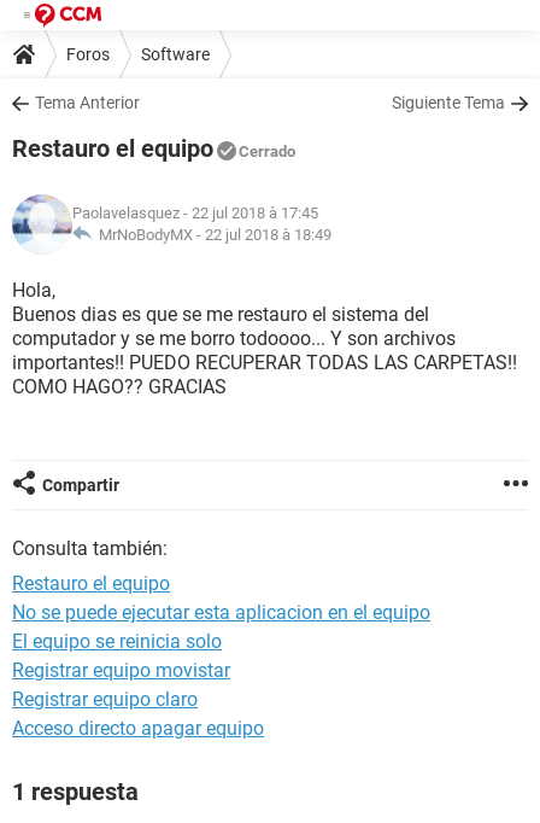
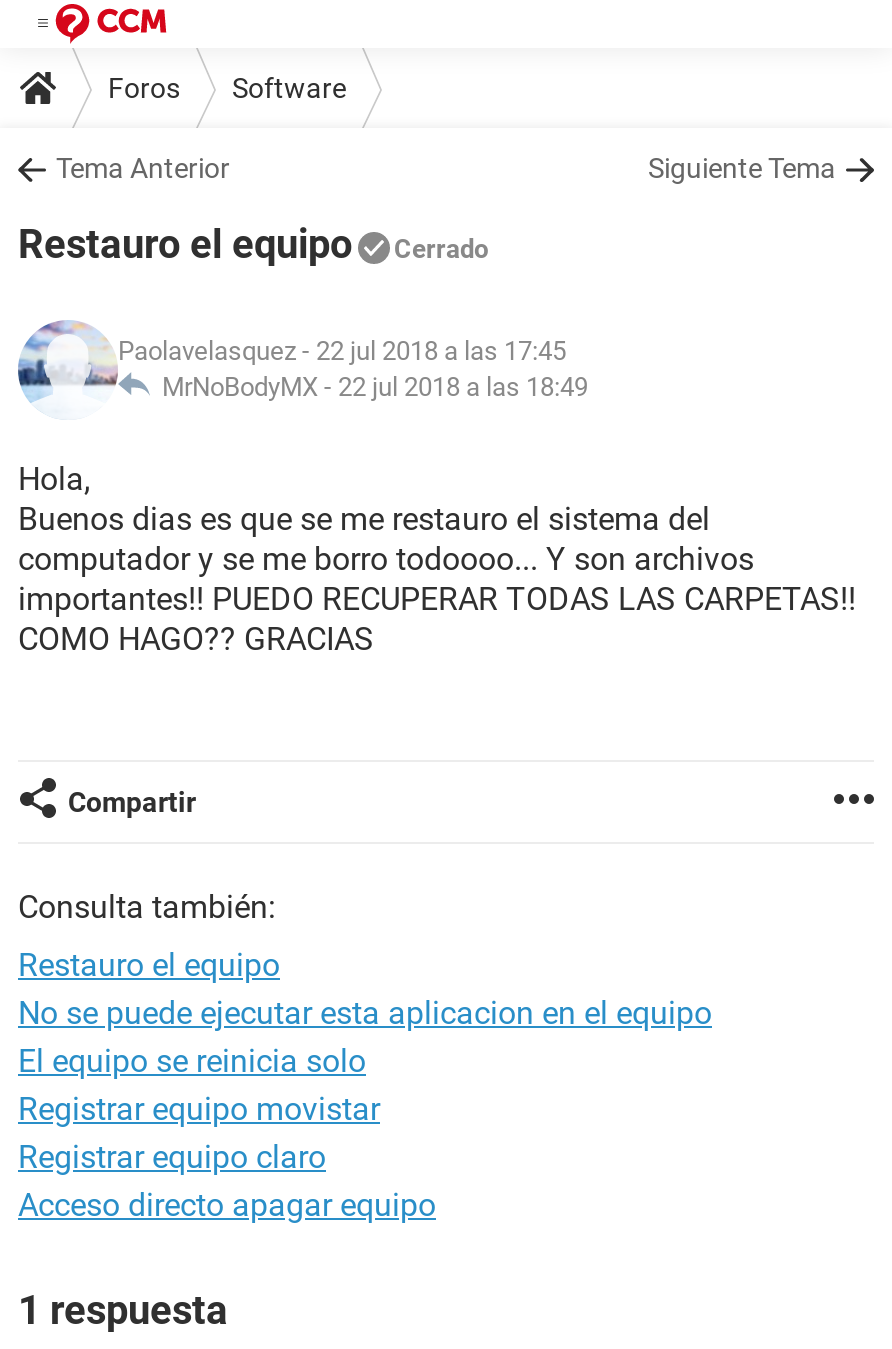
[72,204,331,244] Paolavelasquez - 22 jul 2018 à 17:45 | MrNoBodyMX - 22 jul 2018 à 18:49 -> [118,336,588,402] Paolavelasquez - 22 jul 2018 a las 17:45 | MrNoBodyMX - 22 jul 2018 a las 18:49

